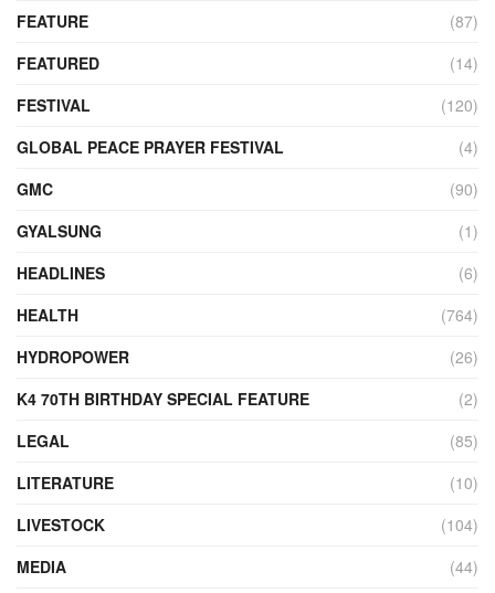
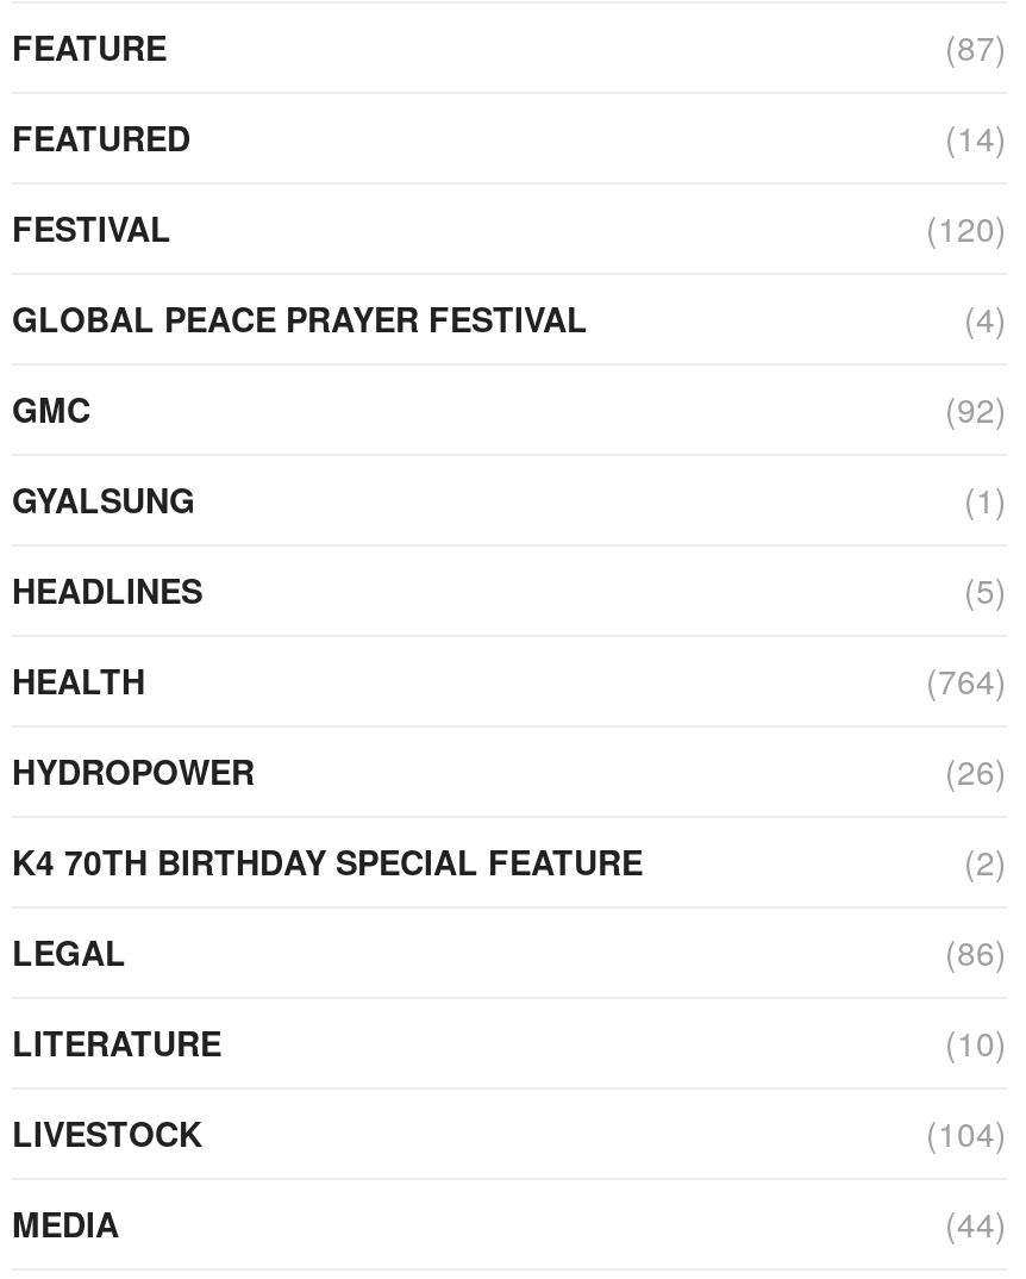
[450,178,478,200] (90) -> [945,384,1007,432] (92)
[459,262,478,284] (6) -> [964,565,1007,613] (5)
[450,430,478,452] (85) -> [945,927,1007,975] (86)

